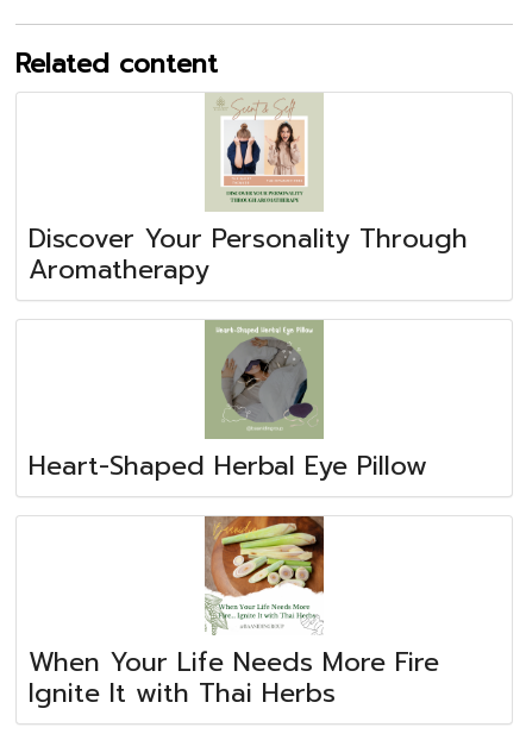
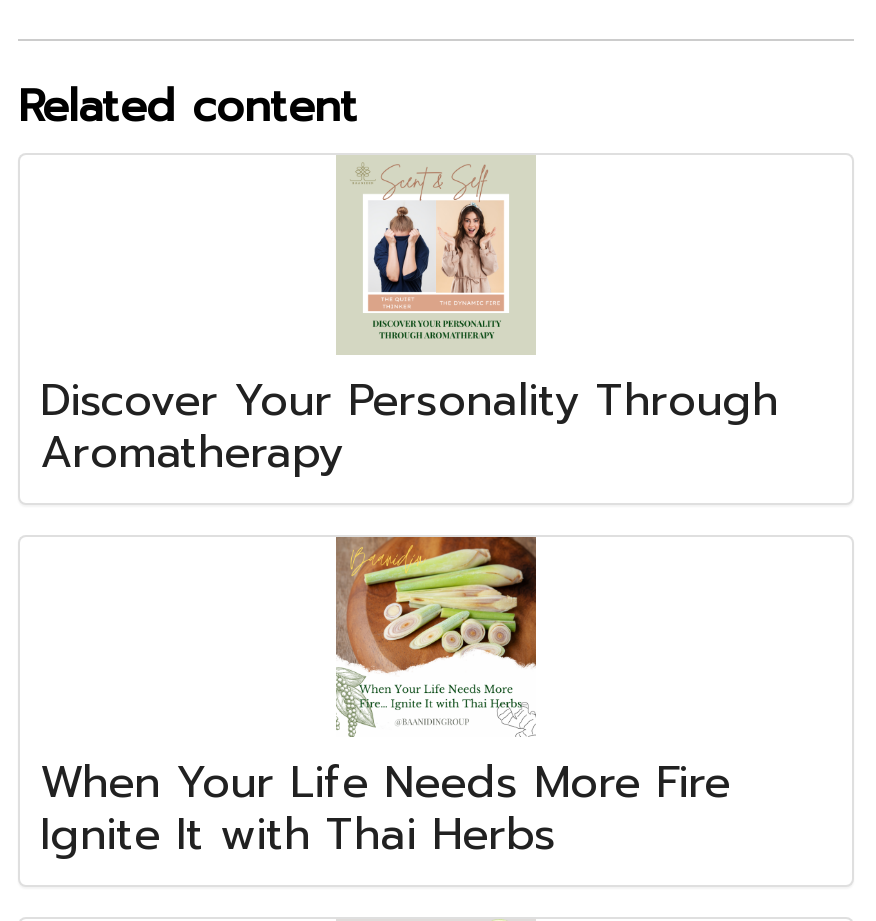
[29,319,427,485] [image] | Heart-Shaped Herbal Eye Pillow -> none

